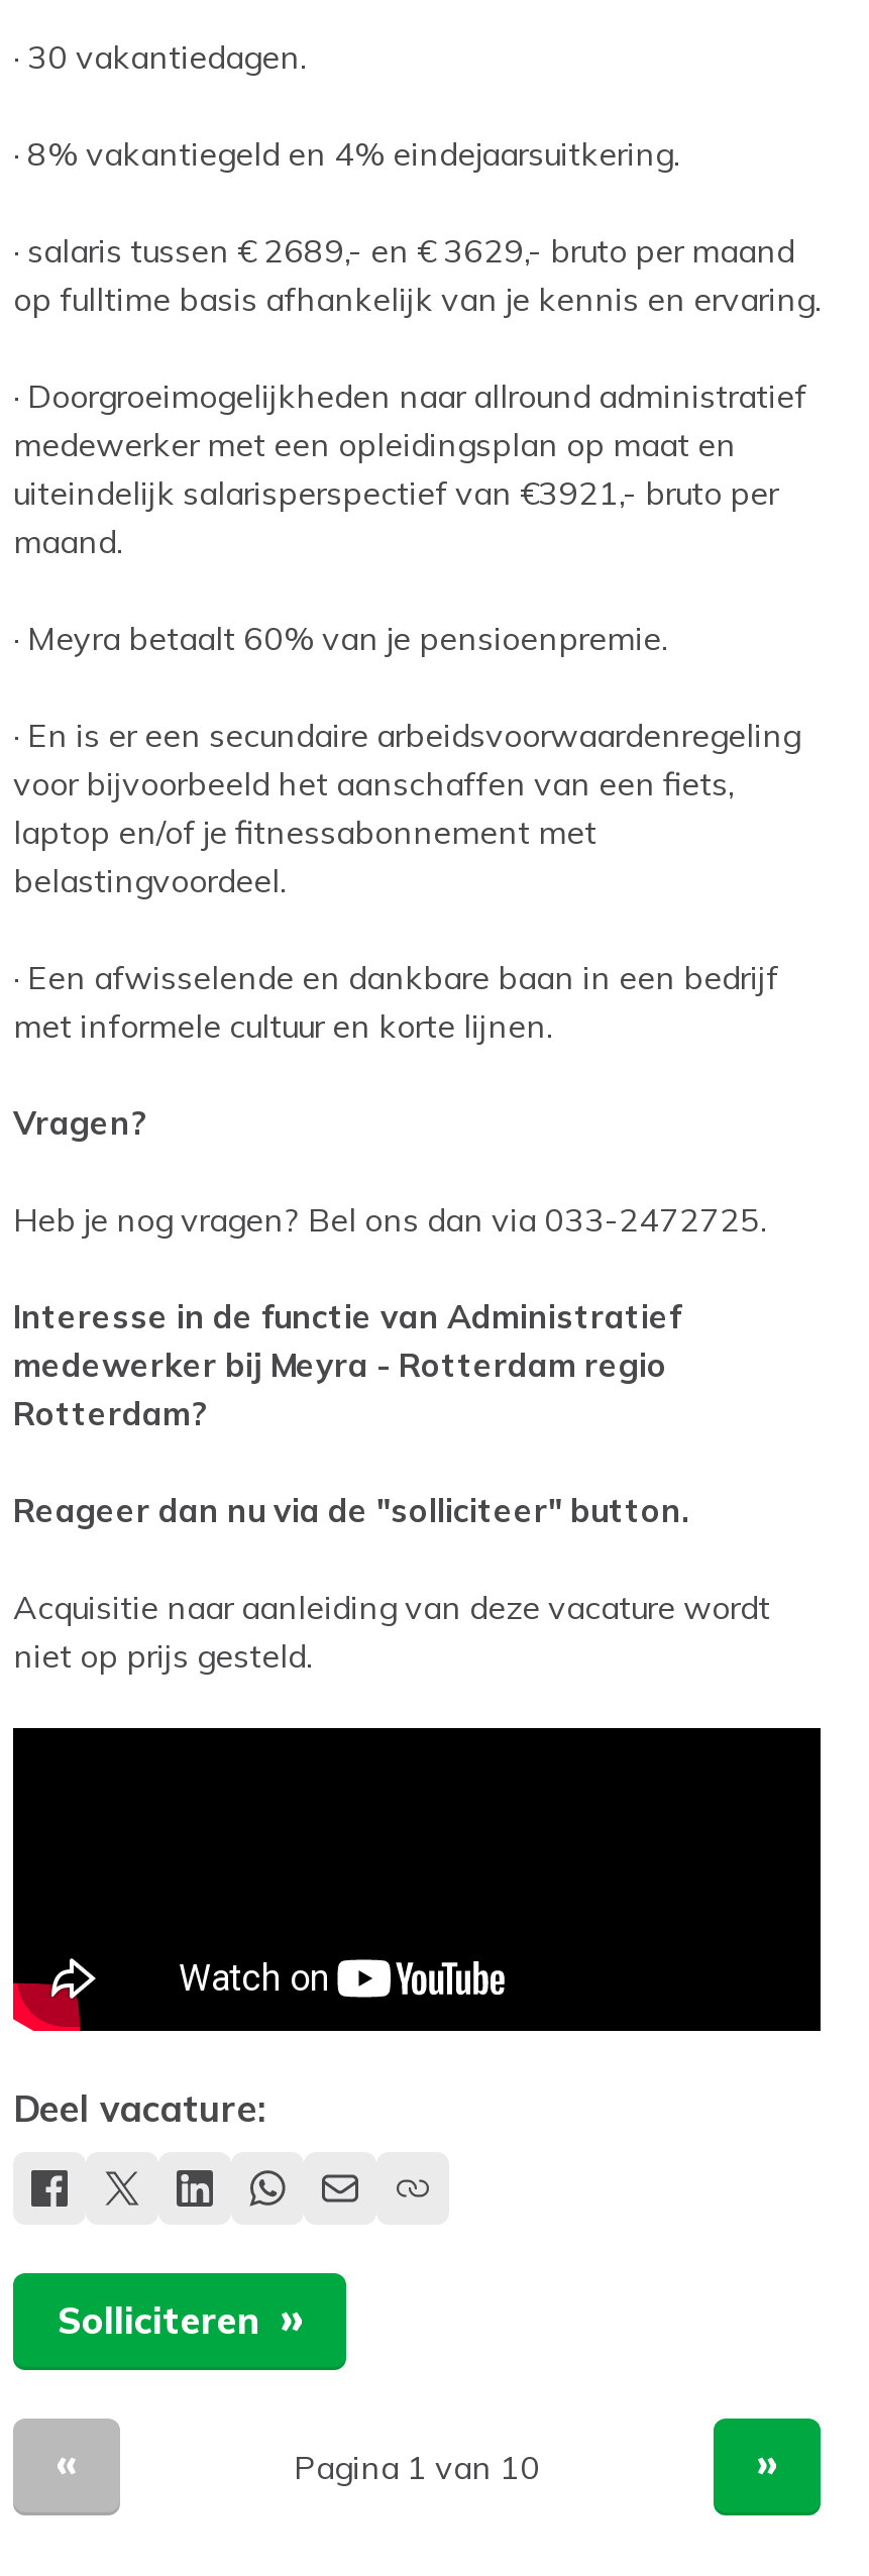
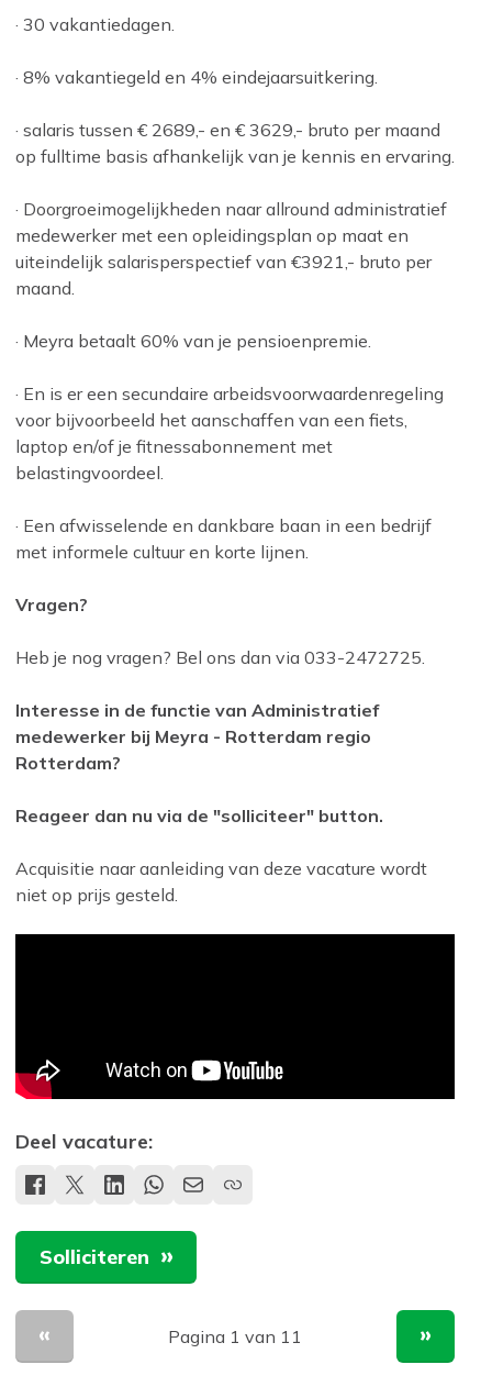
[294,2446,540,2487] Pagina 1 van 10 -> [168,1325,302,1347] Pagina 1 van 11

